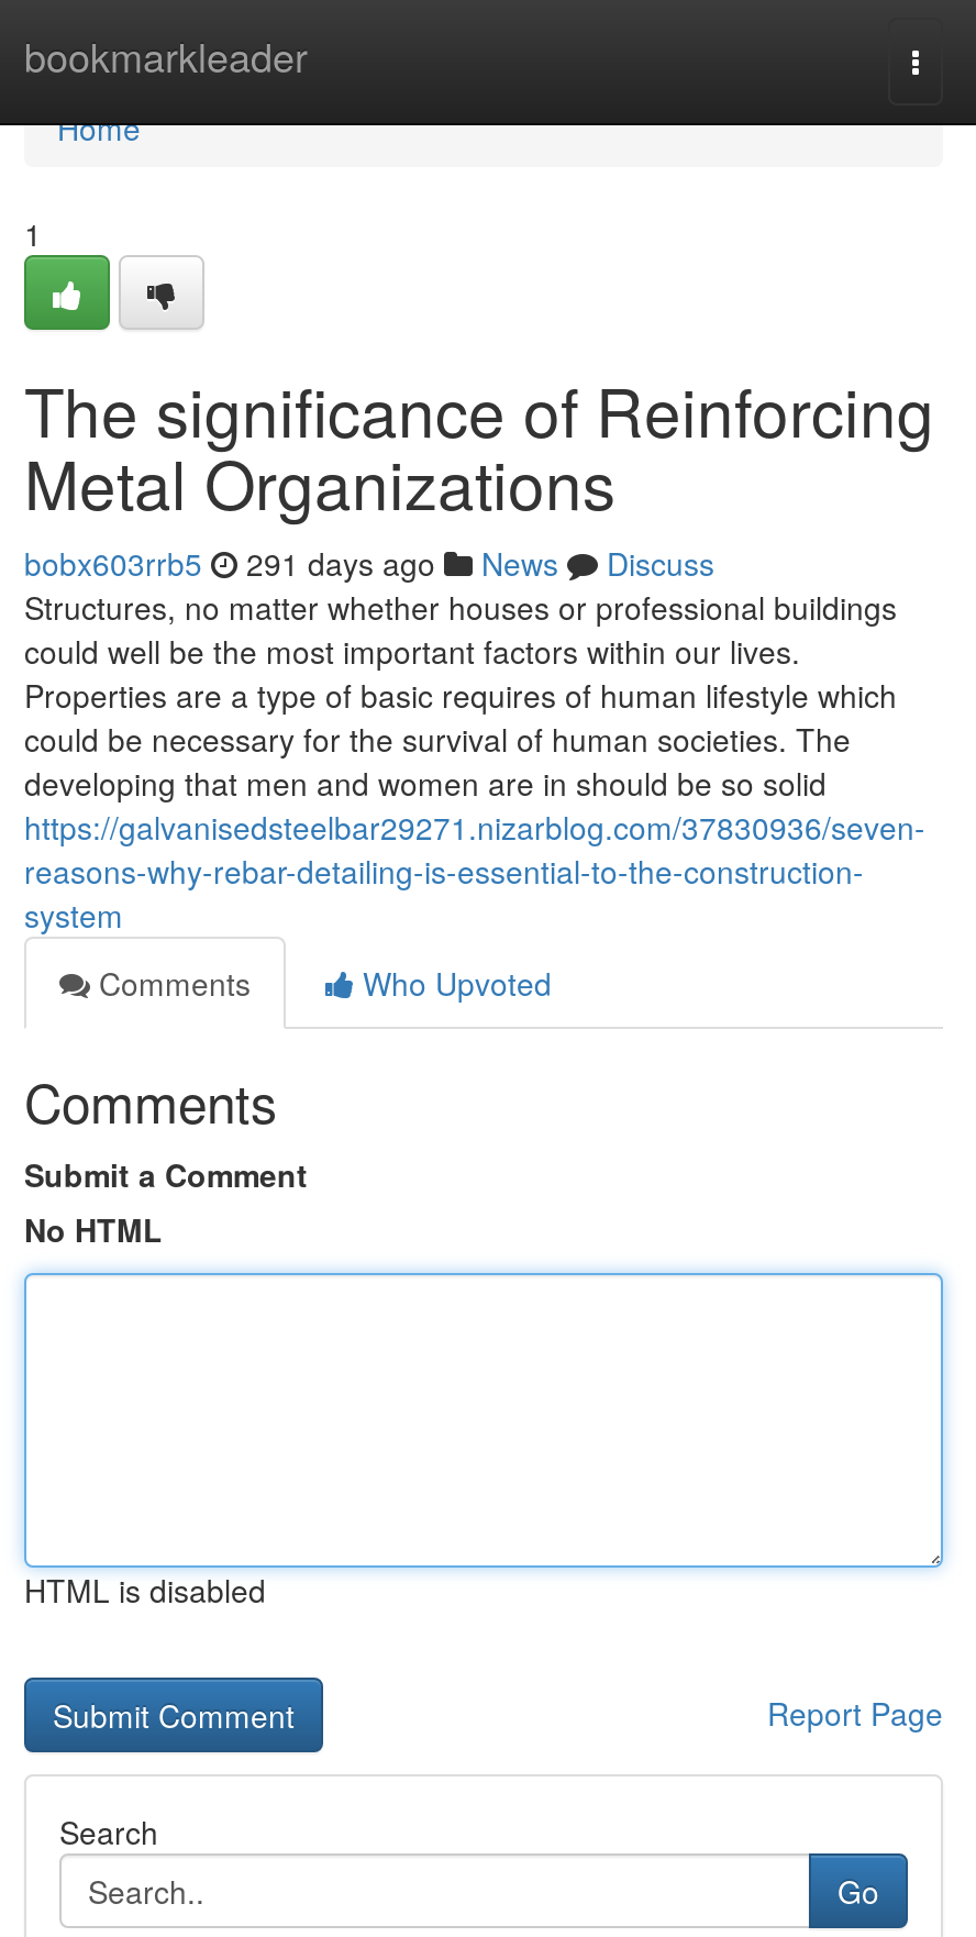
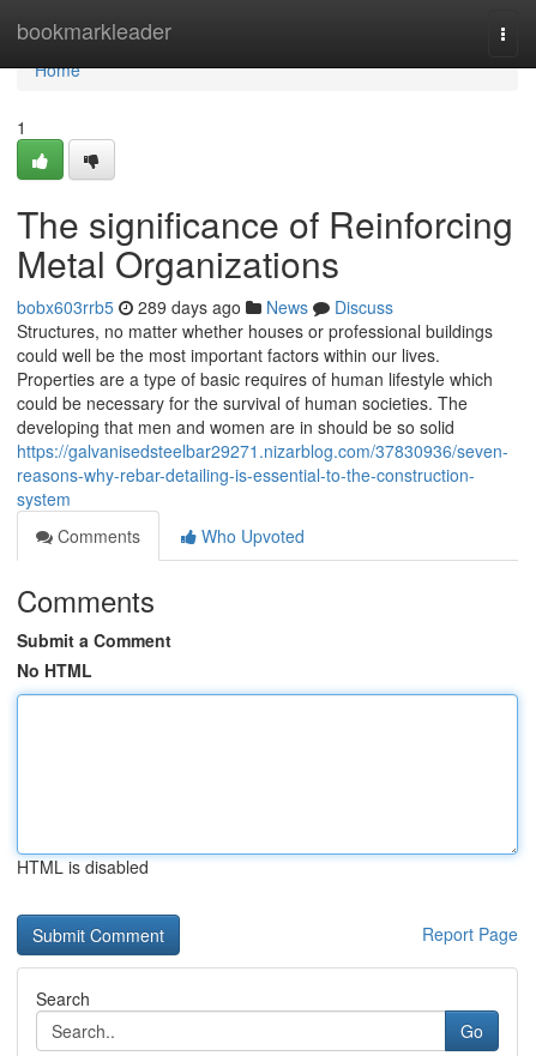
[24,541,714,585] bobx603rrb5 291 days ago News Discuss -> [17,295,393,319] bobx603rrb5 289 days ago News Discuss

